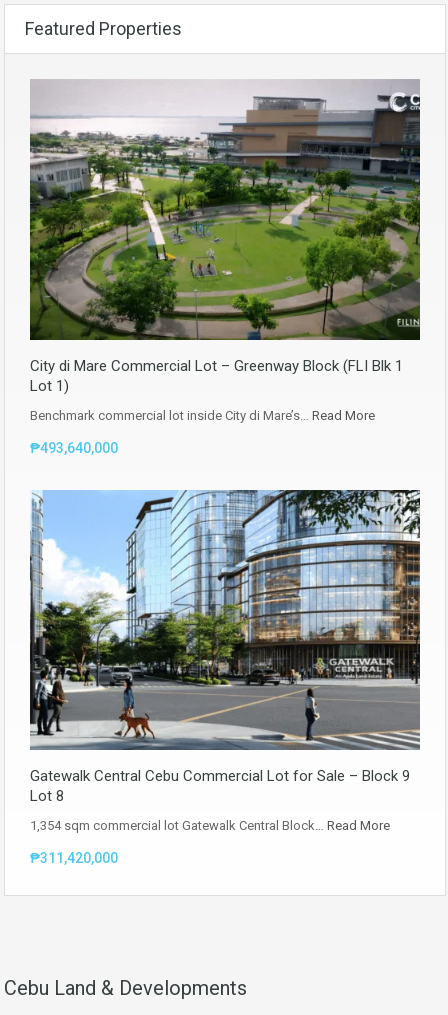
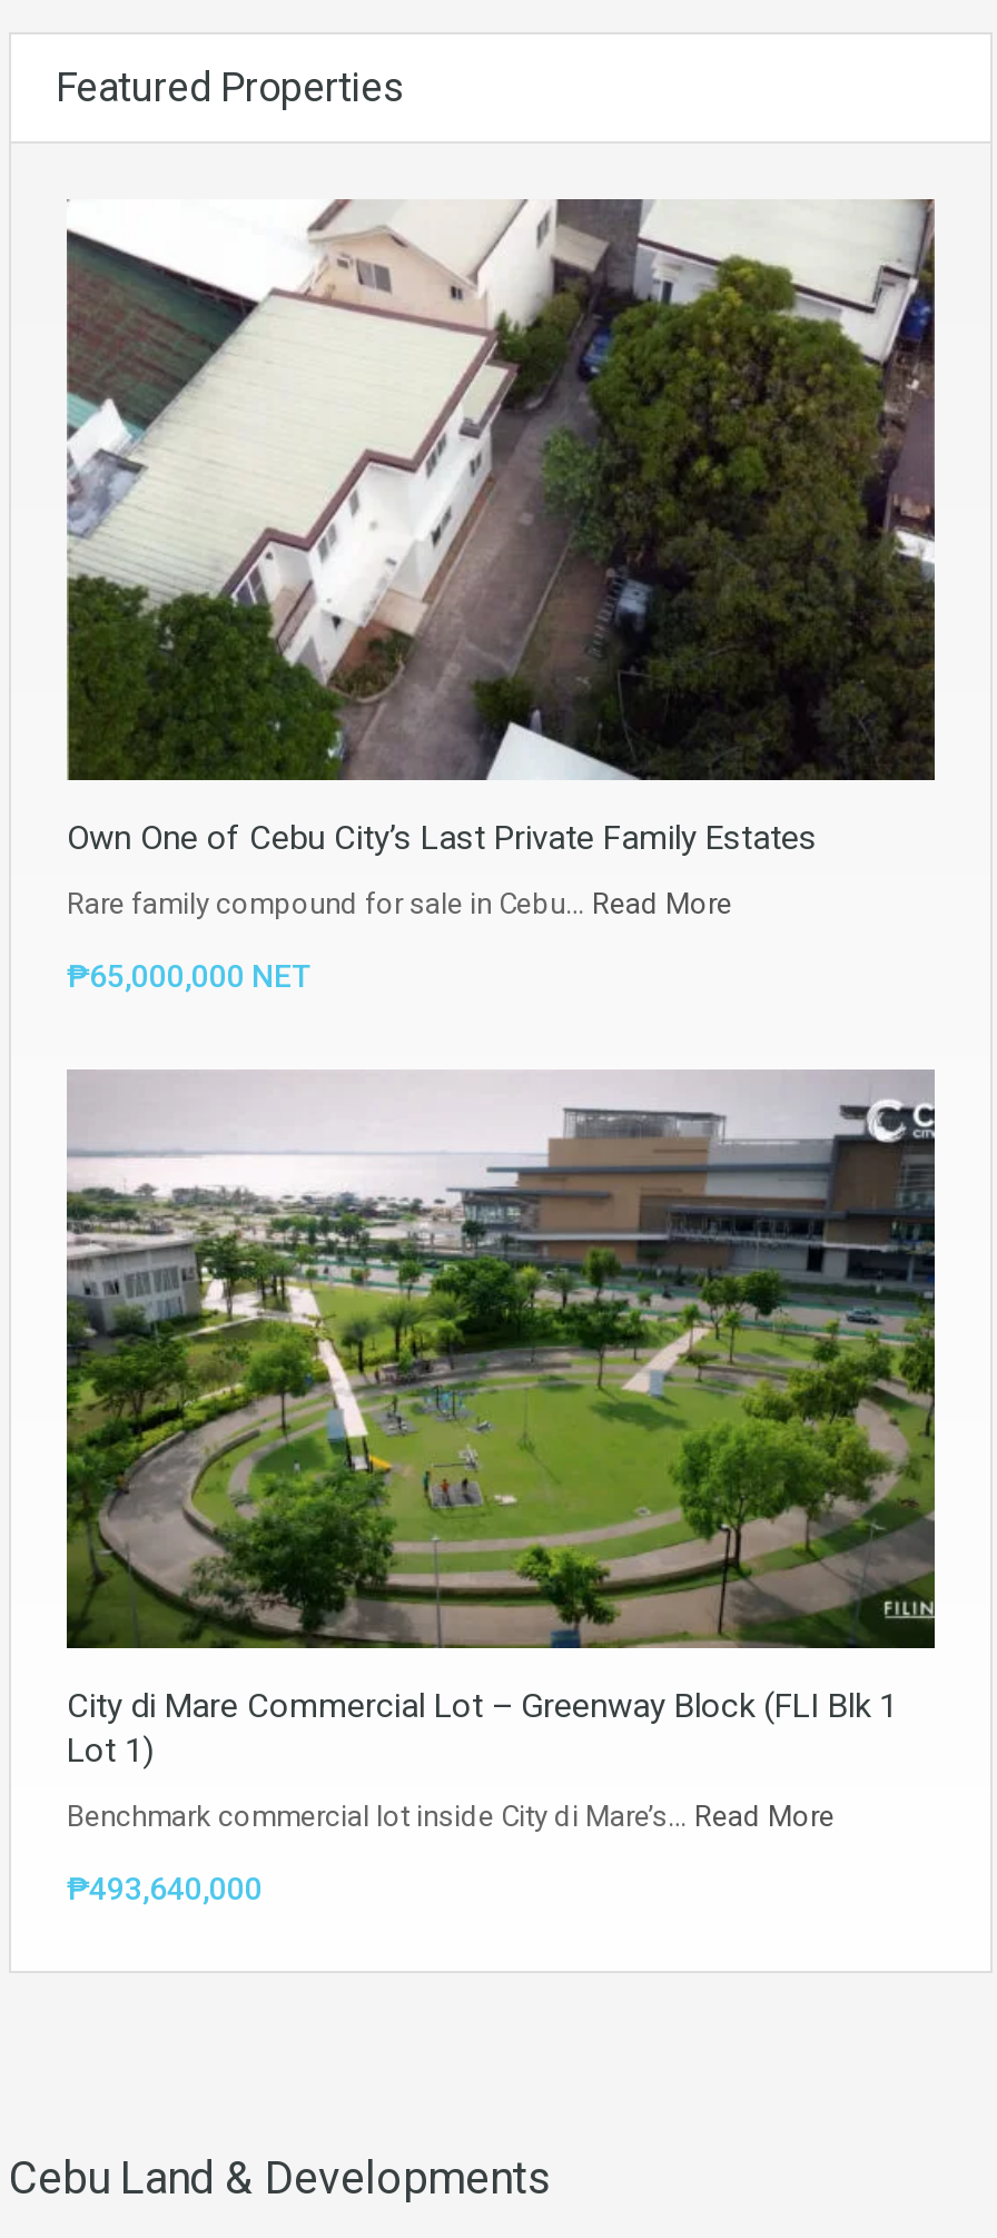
none -> [65,197,935,993] [image] | Own One of Cebu City’s Last Private Family Estates | Rare family compound for sale in Cebu… Read More | ₱65,000,000 NET
moved [28,82,422,455] -> [62,1076,939,1907]: [image] | City di Mare Commercial Lot – Greenway Block (FLI Blk 1 | Lot 1) | Benchmark commercial lot inside City di Mare’s… Read More | ₱493,640,000
[30,489,421,866] [image] | Gatewalk Central Cebu Commercial Lot for Sale – Block 9 | Lot 8 | 1,354 sqm commercial lot Gatewalk Central Block… Read More | ₱311,420,000 -> none

